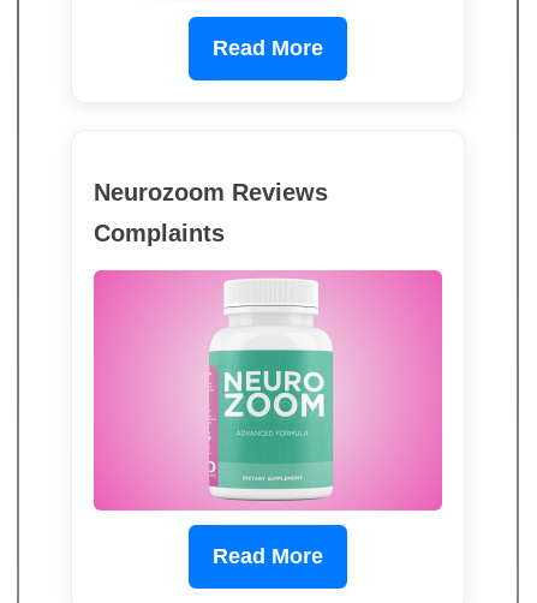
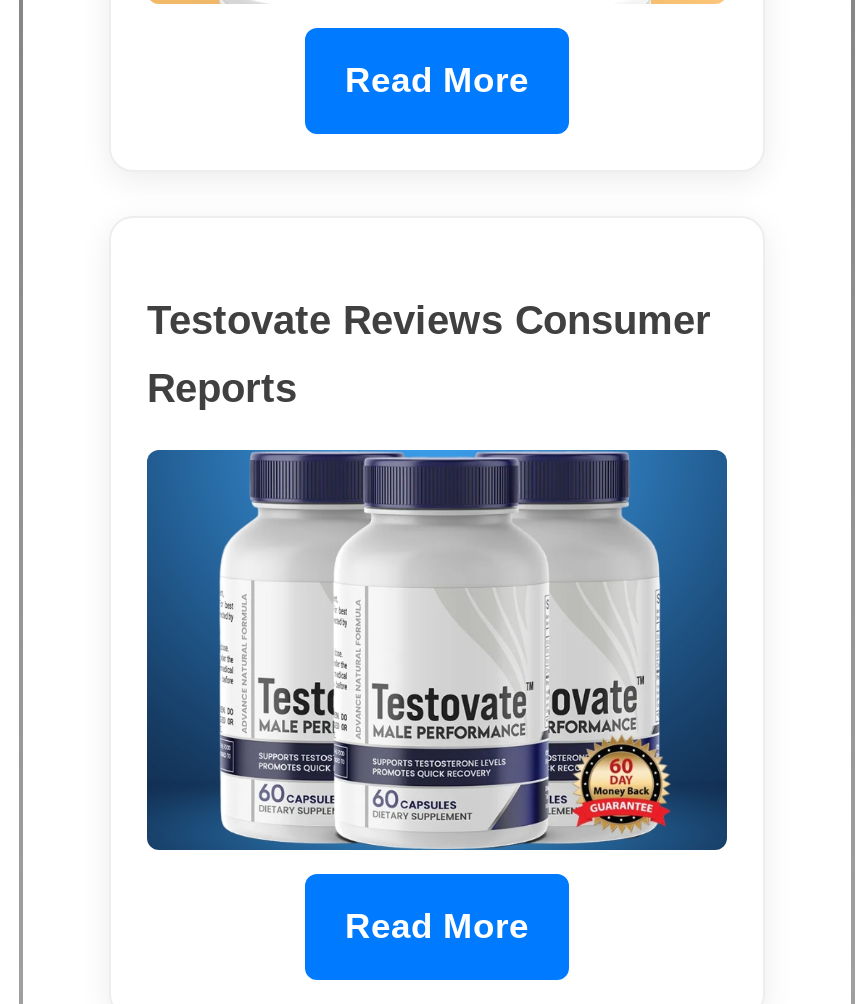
[94,179,328,206] Neurozoom Reviews -> [147,298,711,342] Testovate Reviews Consumer
[94,220,225,246] Complaints -> [147,366,297,410] Reports
[93,269,443,512] [image] -> [145,448,729,852] [image]

